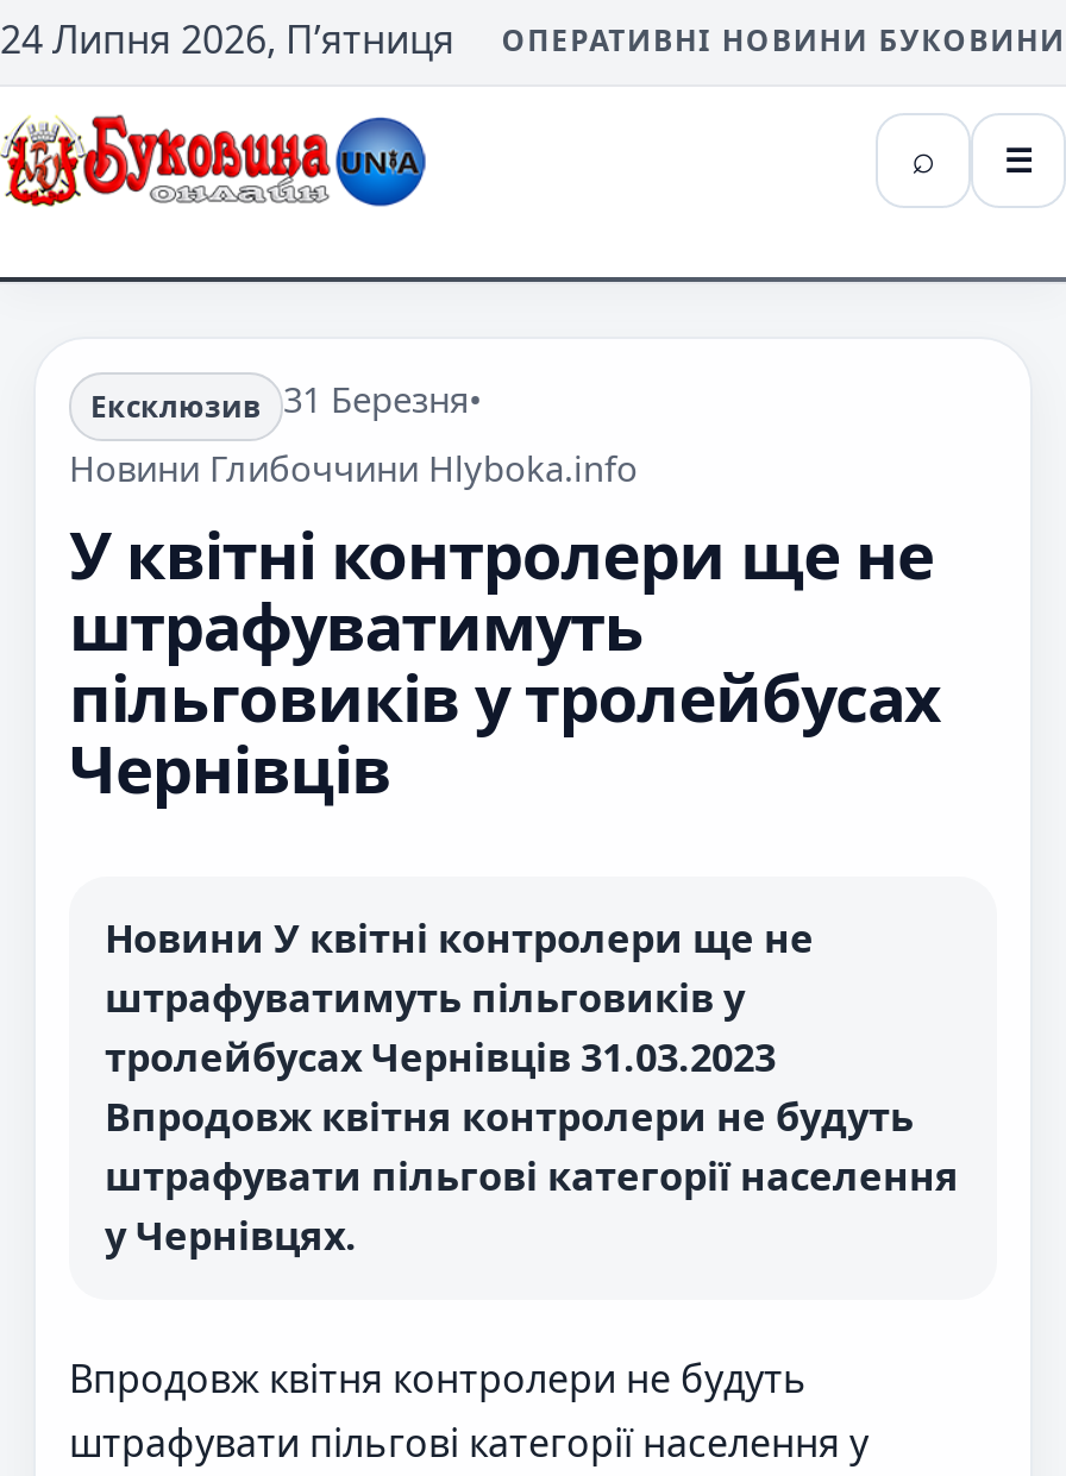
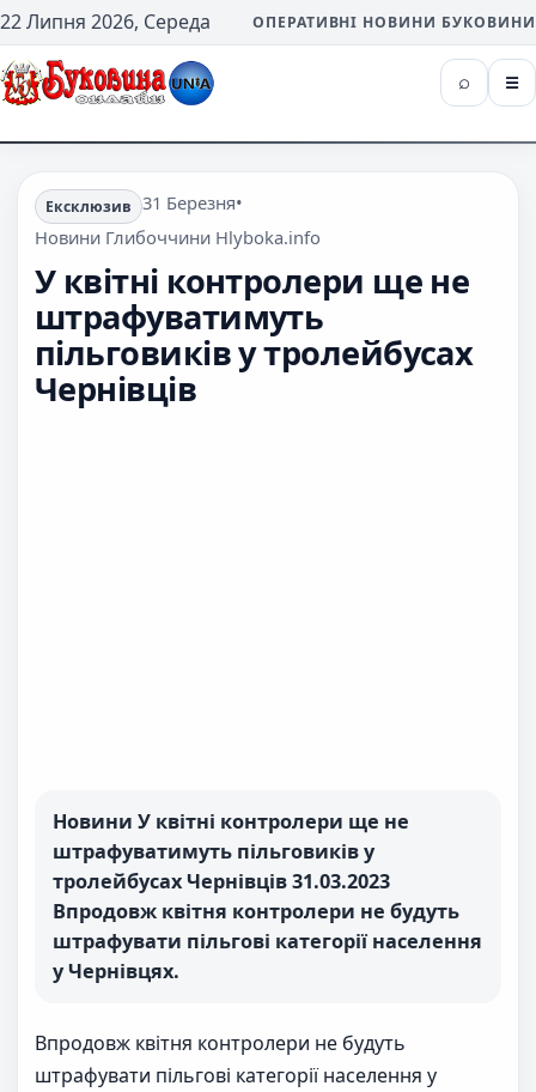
[0,13,454,65] 24 Липня 2026, П’ятниця -> [0,8,211,35] 22 Липня 2026, Середа

